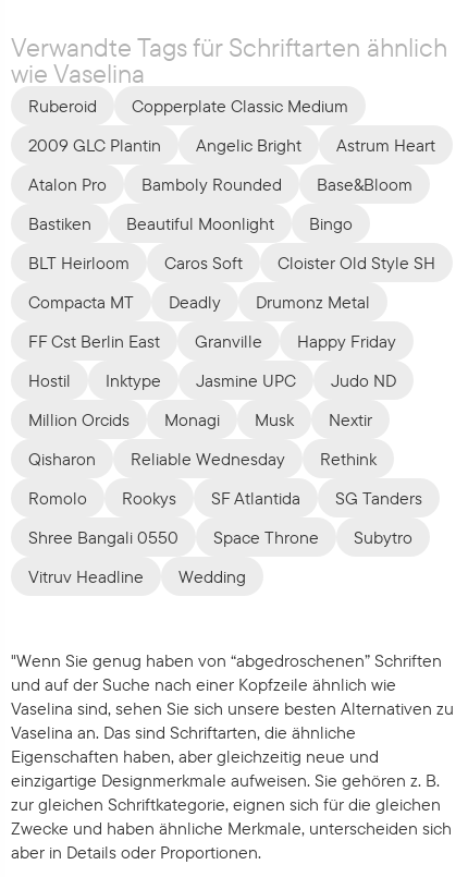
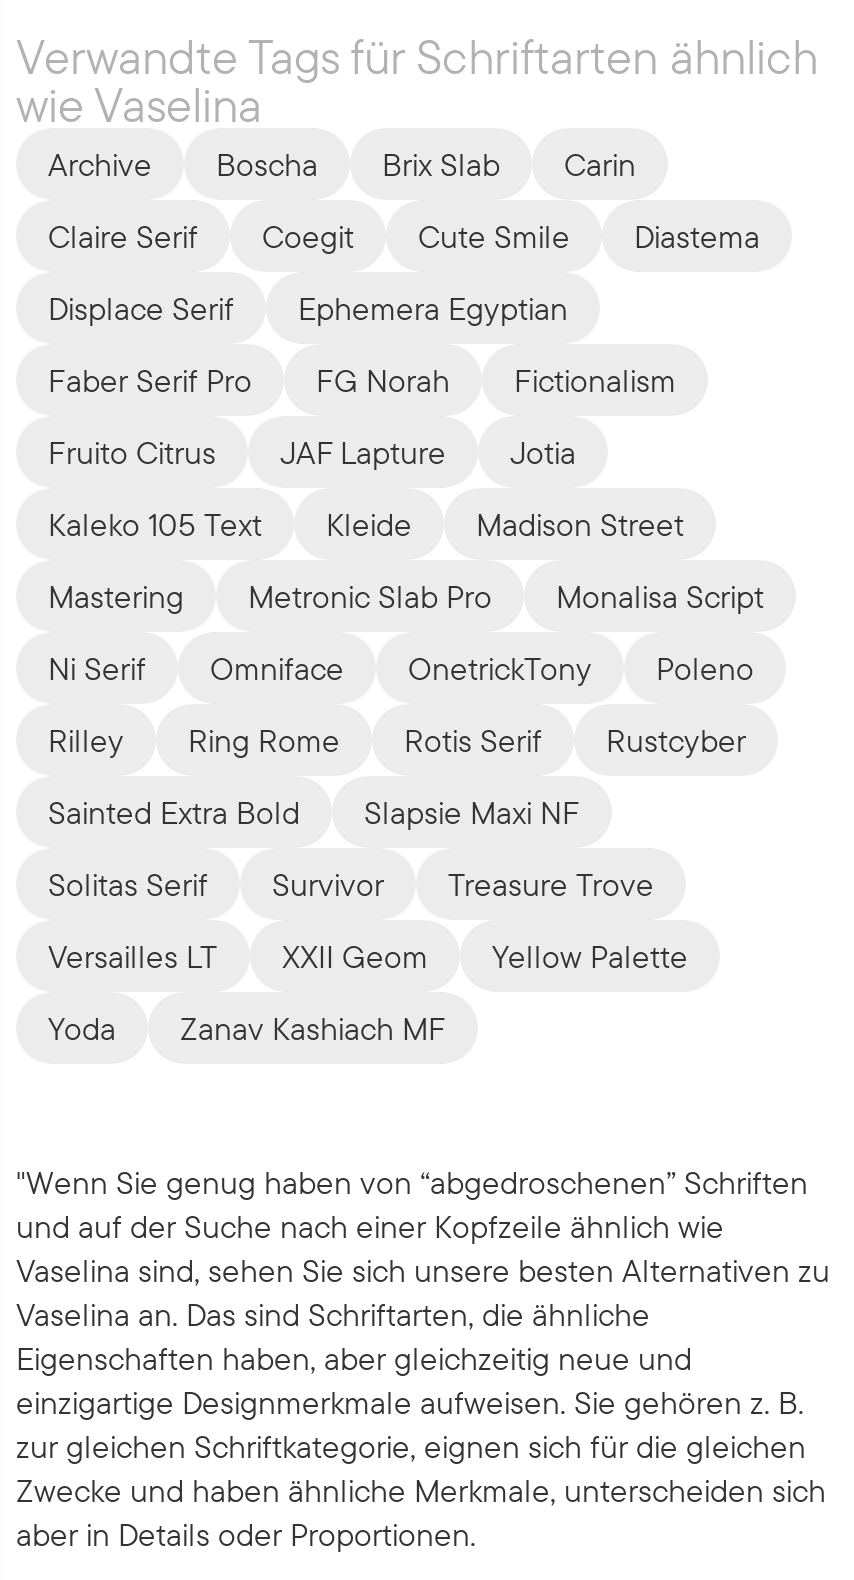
[28,95,348,117] Ruberoid | Copperplate Classic Medium -> [48,144,636,184] Archive | Boscha | Brix Slab | Carin
[28,134,435,156] 2009 GLC Plantin | Angelic Bright | Astrum Heart -> [48,216,760,256] Claire Serif | Coegit | Cute Smile | Diastema
[28,173,412,195] Atalon Pro | Bamboly Rounded | Base&Bloom -> [48,288,568,328] Displace Serif | Ephemera Egyptian
[28,212,353,234] Bastiken | Beautiful Moonlight | Bingo -> [48,360,676,400] Faber Serif Pro | FG Norah | Fictionalism
[28,252,435,273] BLT Heirloom | Caros Soft | Cloister Old Style SH -> [48,432,576,472] Fruito Citrus | JAF Lapture | Jotia
[28,291,370,313] Compacta MT | Deadly | Drumonz Metal -> [48,504,684,544] Kaleko 105 Text | Kleide | Madison Street
[28,330,396,352] FF Cst Berlin East | Granville | Happy Friday -> [48,576,764,616] Mastering | Metronic Slab Pro | Monalisa Script
[28,369,396,391] Hostil | Inktype | Jasmine UPC | Judo ND -> [48,648,754,688] Ni Serif | Omniface | OnetrickTony | Poleno
[28,409,372,430] Million Orcids | Monagi | Musk | Nextir -> [48,720,746,760] Rilley | Ring Rome | Rotis Serif | Rustcyber
[28,448,377,470] Qisharon | Reliable Wednesday | Rethink -> [48,792,580,832] Sainted Extra Bold | Slapsie Maxi NF
[28,487,422,509] Romolo | Rookys | SF Atlantida | SG Tanders -> [48,864,654,904] Solitas Serif | Survivor | Treasure Trove
[28,526,412,548] Shree Bangali 0550 | Space Throne | Subytro -> [48,936,688,976] Versailles LT | XXII Geom | Yellow Palette
[28,565,246,587] Vitruv Headline | Wedding -> [48,1008,446,1048] Yoda | Zanav Kashiach MF

